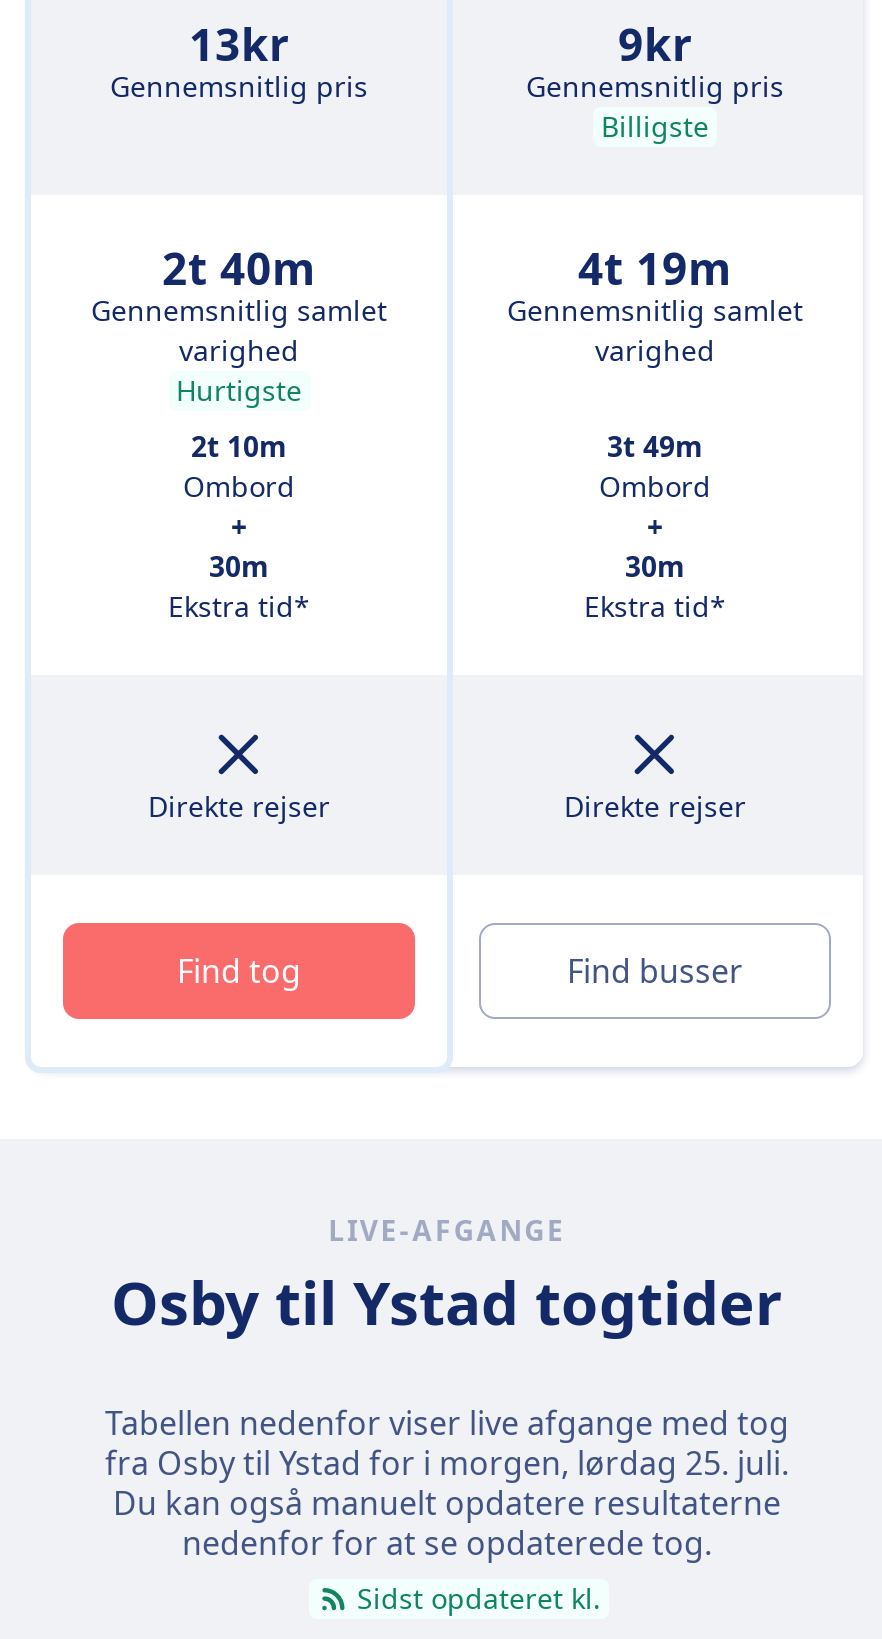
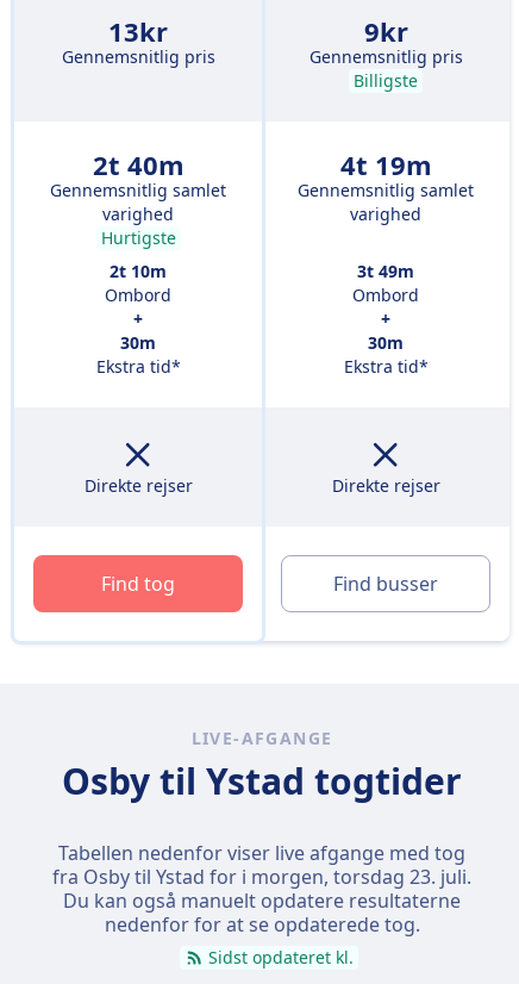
[105,1441,789,1485] fra Osby til Ystad for i morgen,lørdag 25. juli. -> [52,864,471,890] fra Osby til Ystad for i morgen,torsdag 23. juli.

